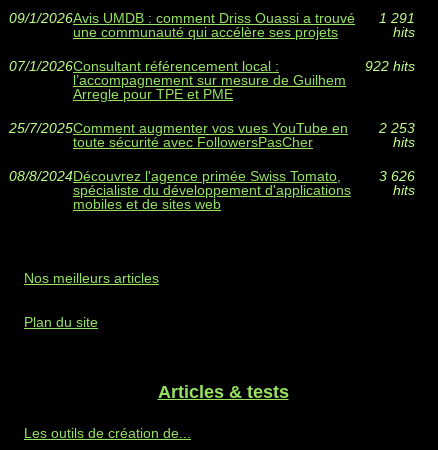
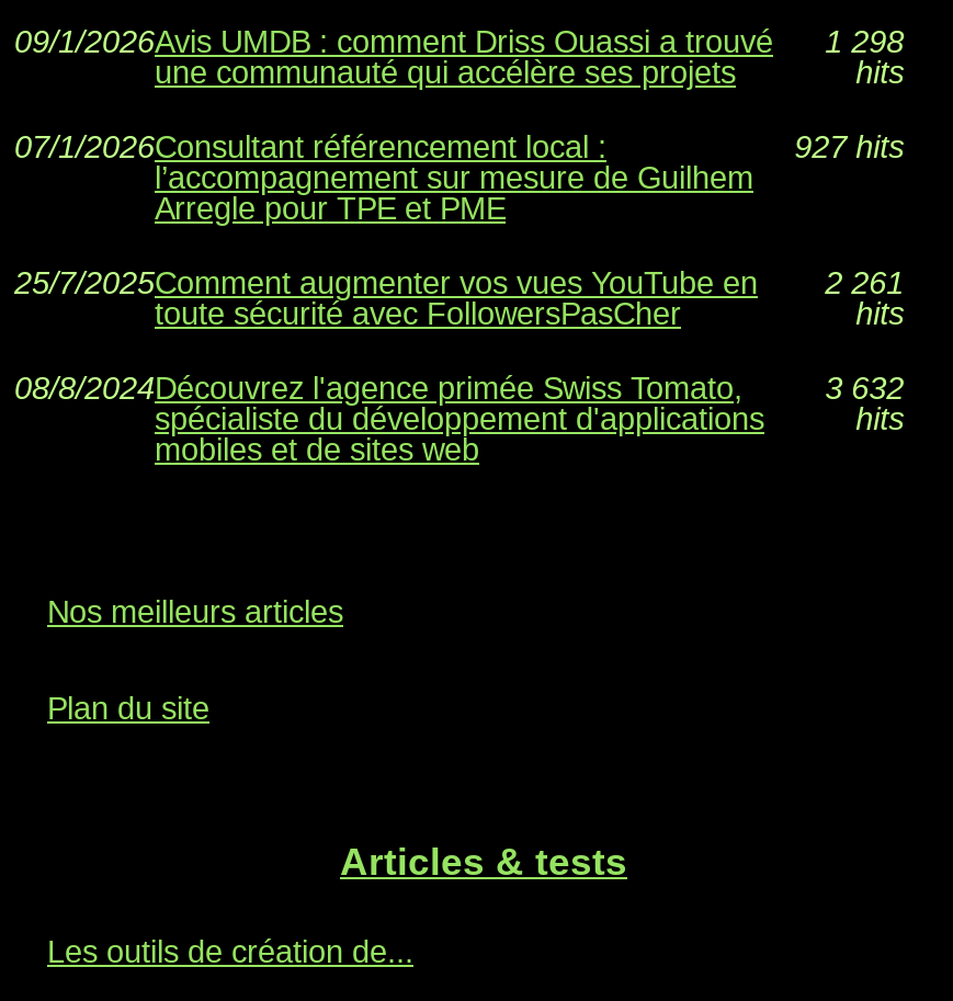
[9,9,415,25] 09/1/2026Avis UMDB : comment Driss Ouassi a trouvé 1 291 -> [14,23,904,58] 09/1/2026Avis UMDB : comment Driss Ouassi a trouvé 1 298
[365,57,415,73] 922 hits -> [794,128,904,163] 927 hits
[9,119,415,135] 25/7/2025Comment augmenter vos vues YouTube en 2 253 -> [14,264,904,299] 25/7/2025Comment augmenter vos vues YouTube en 2 261
[379,167,415,183] 3 626 -> [825,369,904,405] 3 632

